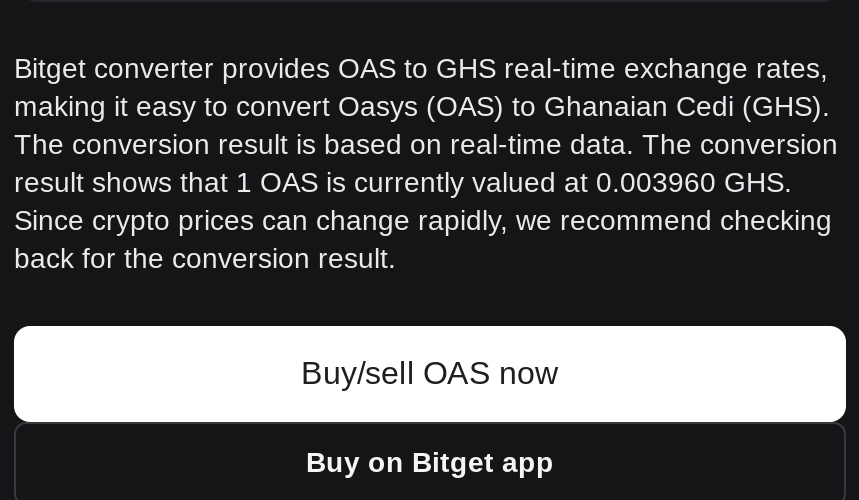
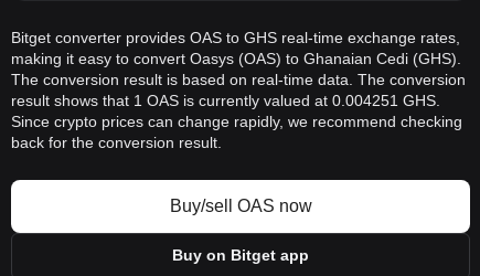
[14,166,792,198] result shows that 1 OAS is currently valued at 0.003960 GHS. -> [11,92,440,109] result shows that 1 OAS is currently valued at 0.004251 GHS.

